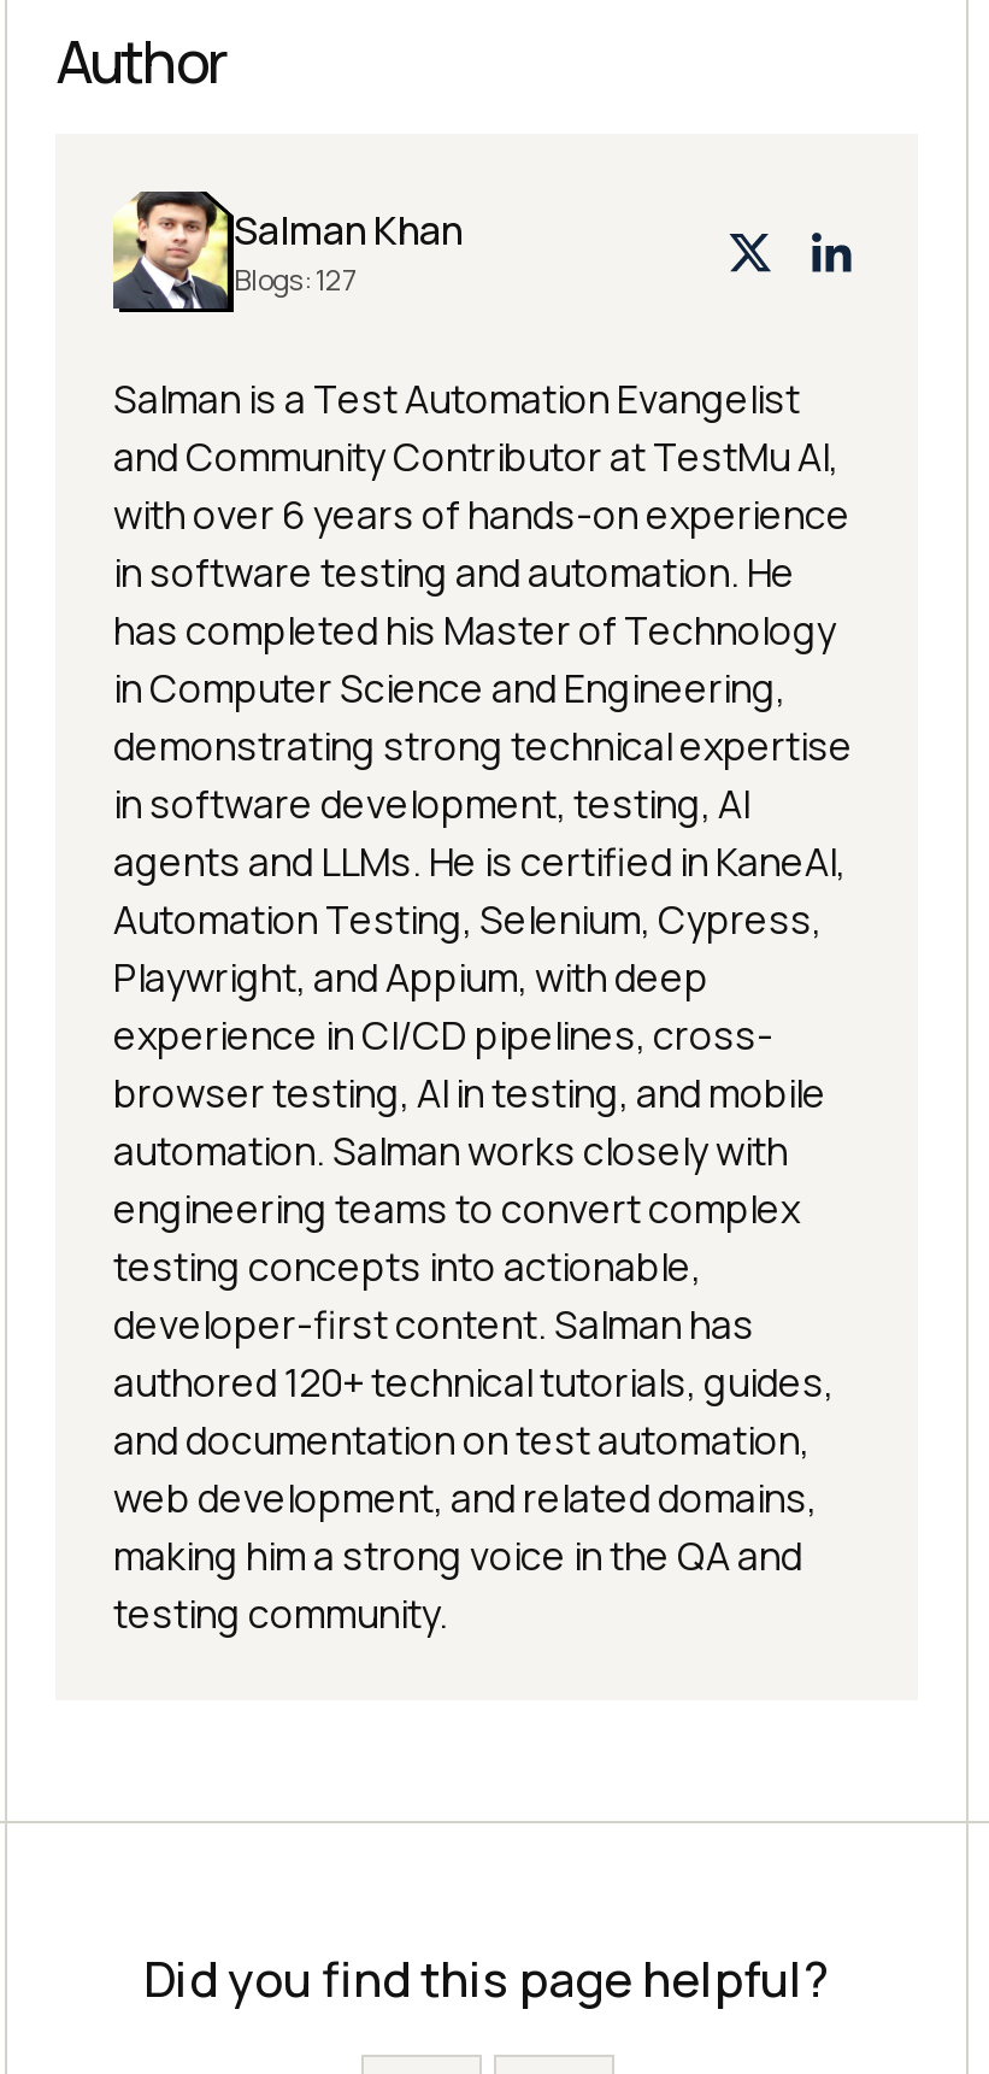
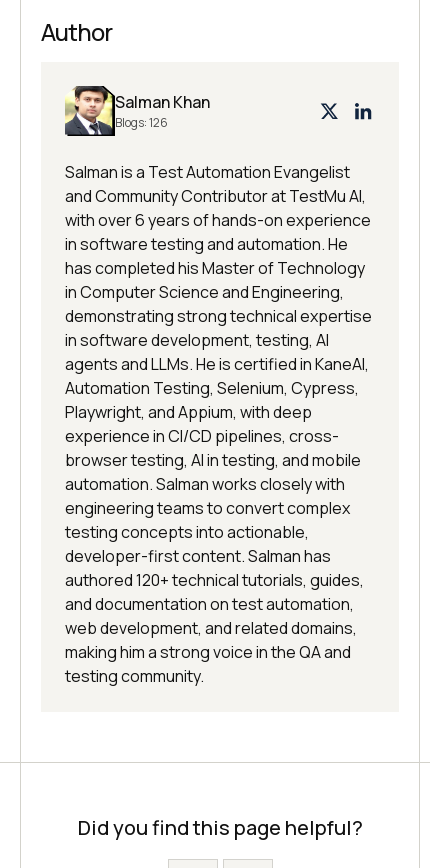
[234,259,357,300] Blogs: 127 -> [115,114,168,131] Blogs: 126

